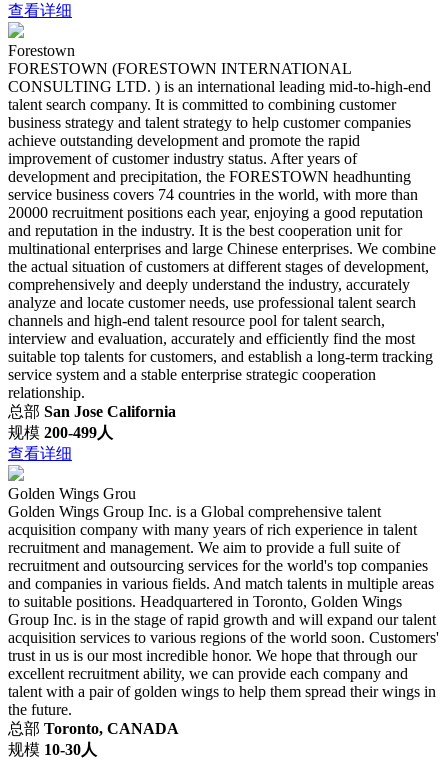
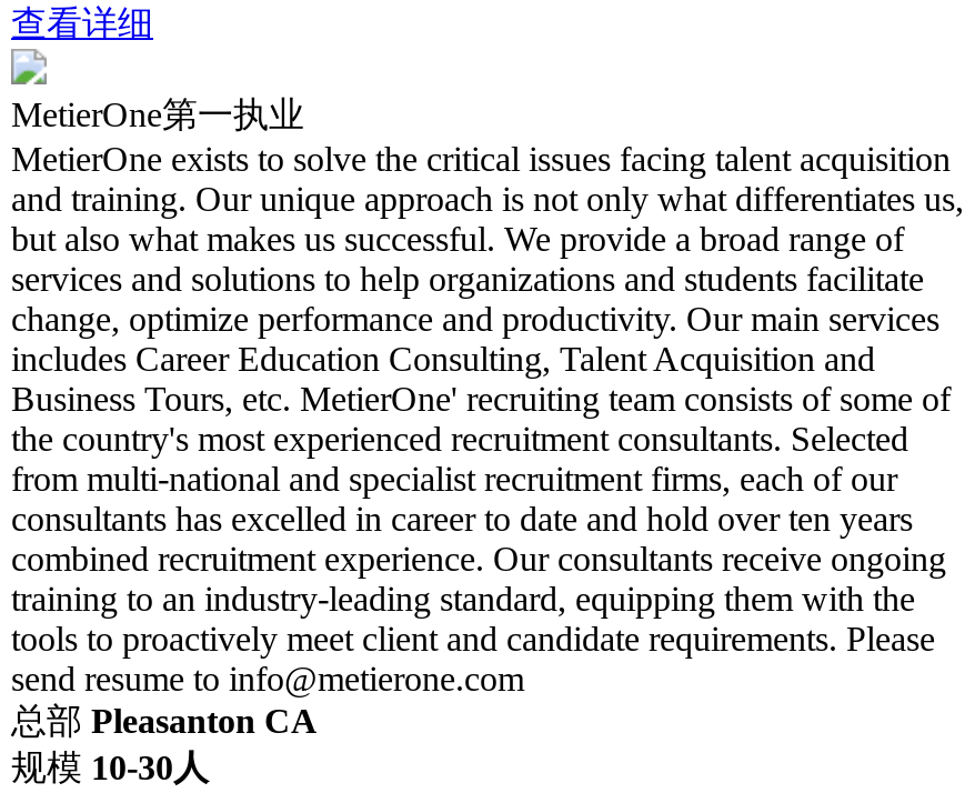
[8,42,439,737] Forestown | FORESTOWN (FORESTOWN INTERNATIONAL | CONSULTING LTD. ) is an international leading mid-to-high-end | talent search company. It is committed to combining customer | business strategy and talent strategy to help customer companies | achieve outstanding development and promote the rapid | improvement of customer industry status. After years of | development and precipitation, the FORESTOWN headhunting | service business covers 74 countries in the world, with more than | 20000 recruitment positions each year, enjoying a good reputation | and reputation in the industry. It is the best cooperation unit for | multinational enterprises and large Chinese enterprises. We combine | the actual situation of customers at different stages of development, | comprehensively and deeply understand the industry, accurately | analyze and locate customer needs, use professional talent search | channels and high-end talent resource pool for talent search, | interview and evaluation, accurately and efficiently find the most | suitable top talents for customers, and establish a long-term tracking | service system and a stable enterprise strategic cooperation | relationship. | 总部San Jose California | 规模200-499人 | 查看详细 | Golden Wings Grou | Golden Wings Group Inc. is a Global comprehensive talent | acquisition company with many years of rich experience in talent | recruitment and management. We aim to provide a full suite of | recruitment and outsourcing services for the world's top companies | and companies in various fields. And match talents in multiple areas | to suitable positions. Headquartered in Toronto, Golden Wings | Group Inc. is in the stage of rapid growth and will expand our talent | acquisition services to various regions of the world soon. Customers' | trust in us is our most incredible honor. We hope that through our | excellent recruitment ability, we can provide each company and | talent with a pair of golden wings to help them spread their wings in | the future. | 总部Toronto, CANADA -> [11,96,964,741] MetierOne第一执业 | MetierOne exists to solve the critical issues facing talent acquisition | and training. Our unique approach is not only what differentiates us, | but also what makes us successful. We provide a broad range of | services and solutions to help organizations and students facilitate | change, optimize performance and productivity. Our main services | includes Career Education Consulting, Talent Acquisition and | Business Tours, etc. MetierOne' recruiting team consists of some of | the country's most experienced recruitment consultants. Selected | from multi-national and specialist recruitment firms, each of our | consultants has excelled in career to date and hold over ten years | combined recruitment experience. Our consultants receive ongoing | training to an industry-leading standard, equipping them with the | tools to proactively meet client and candidate requirements. Please | send resume to info@metierone.com | 总部Pleasanton CA

